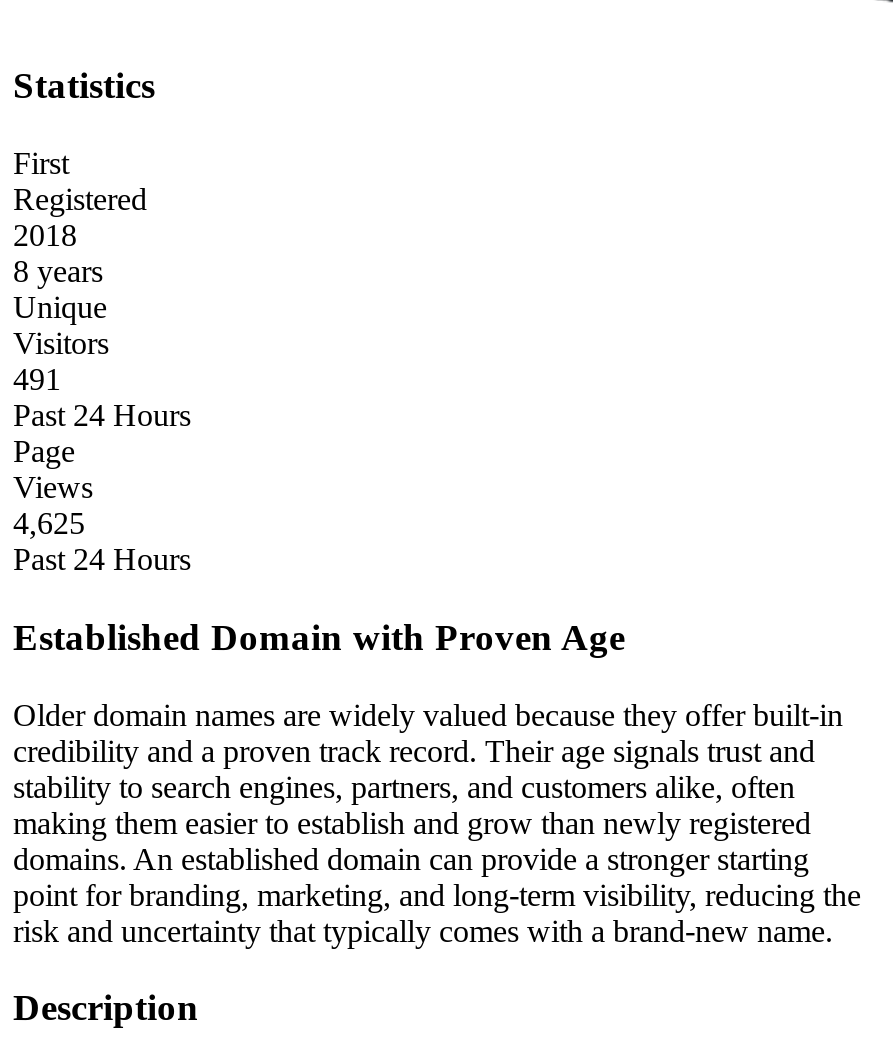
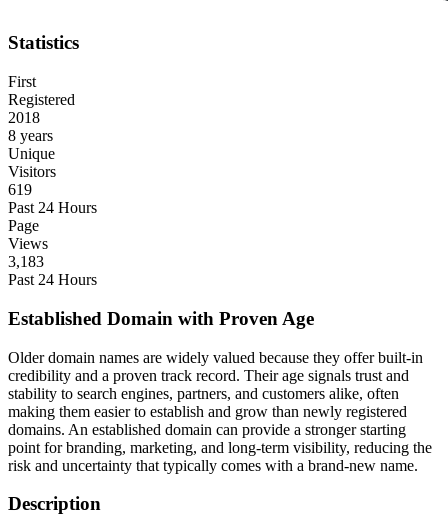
[13,362,61,396] 491 -> [8,181,32,198] 619
[13,506,85,540] 4,625 -> [8,253,44,270] 3,183

